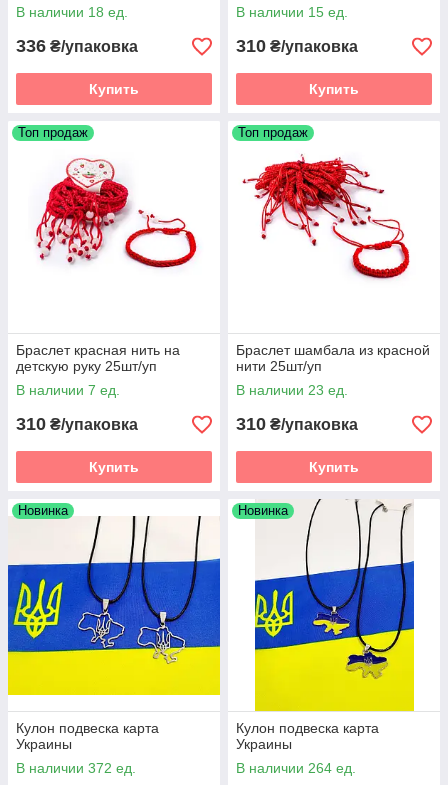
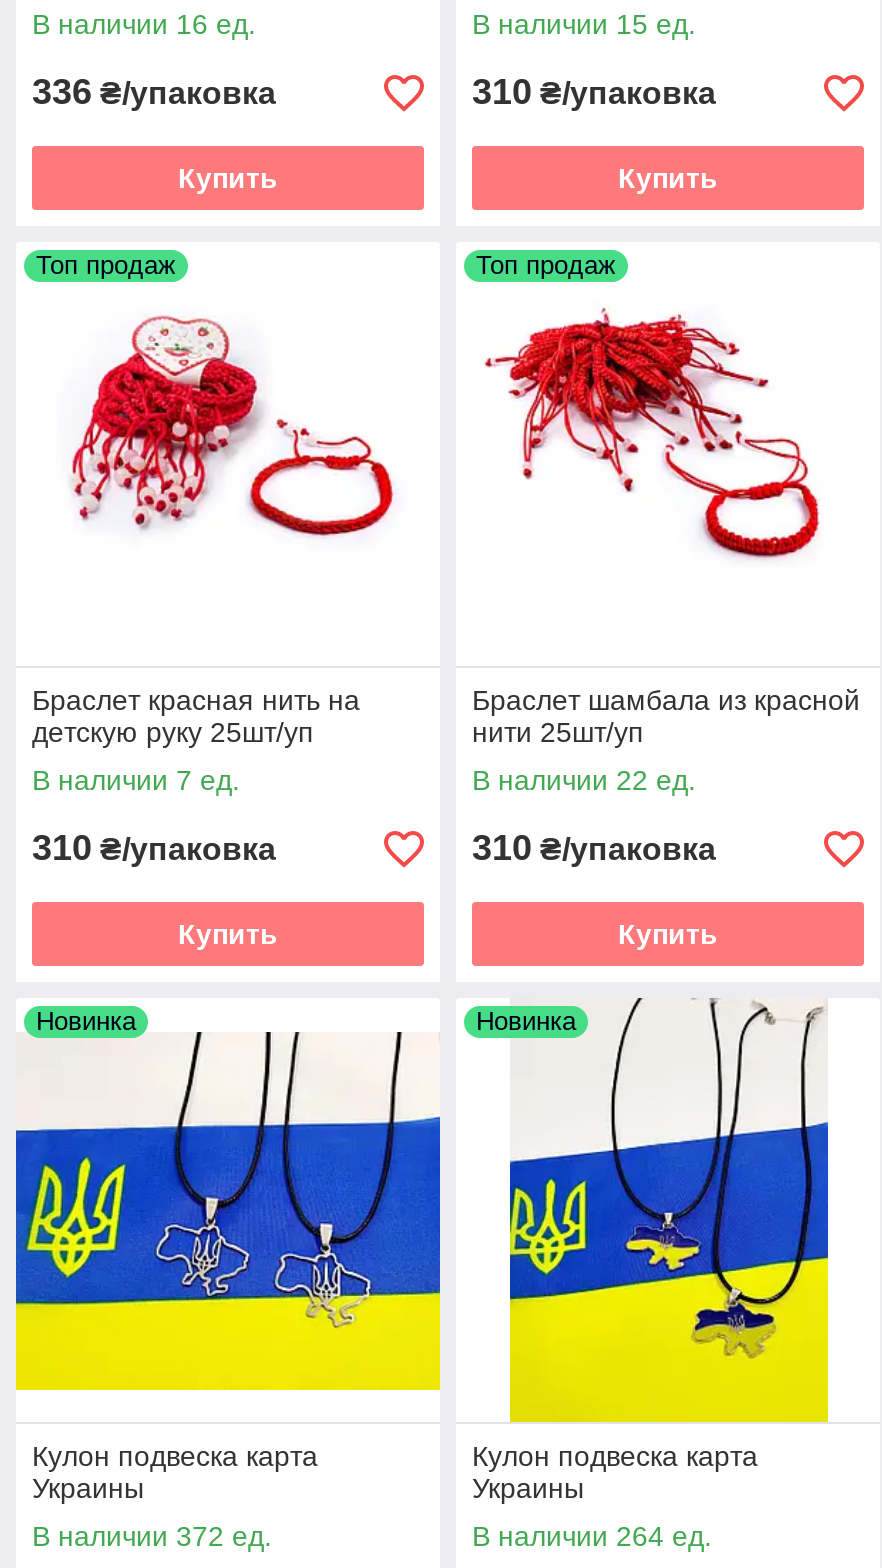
[16,4,128,20] В наличии 18 ед. -> [32,9,256,41] В наличии 16 ед.
[236,382,348,398] В наличии 23 ед. -> [472,765,696,797] В наличии 22 ед.

